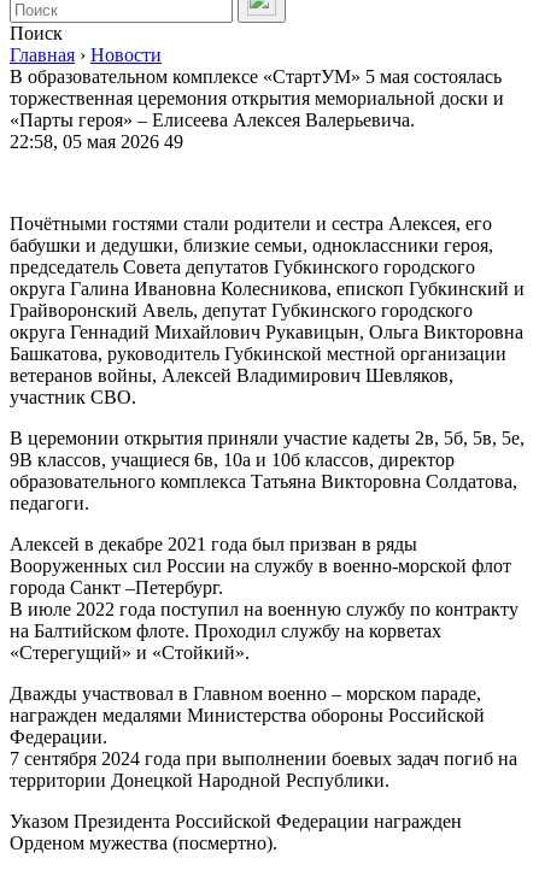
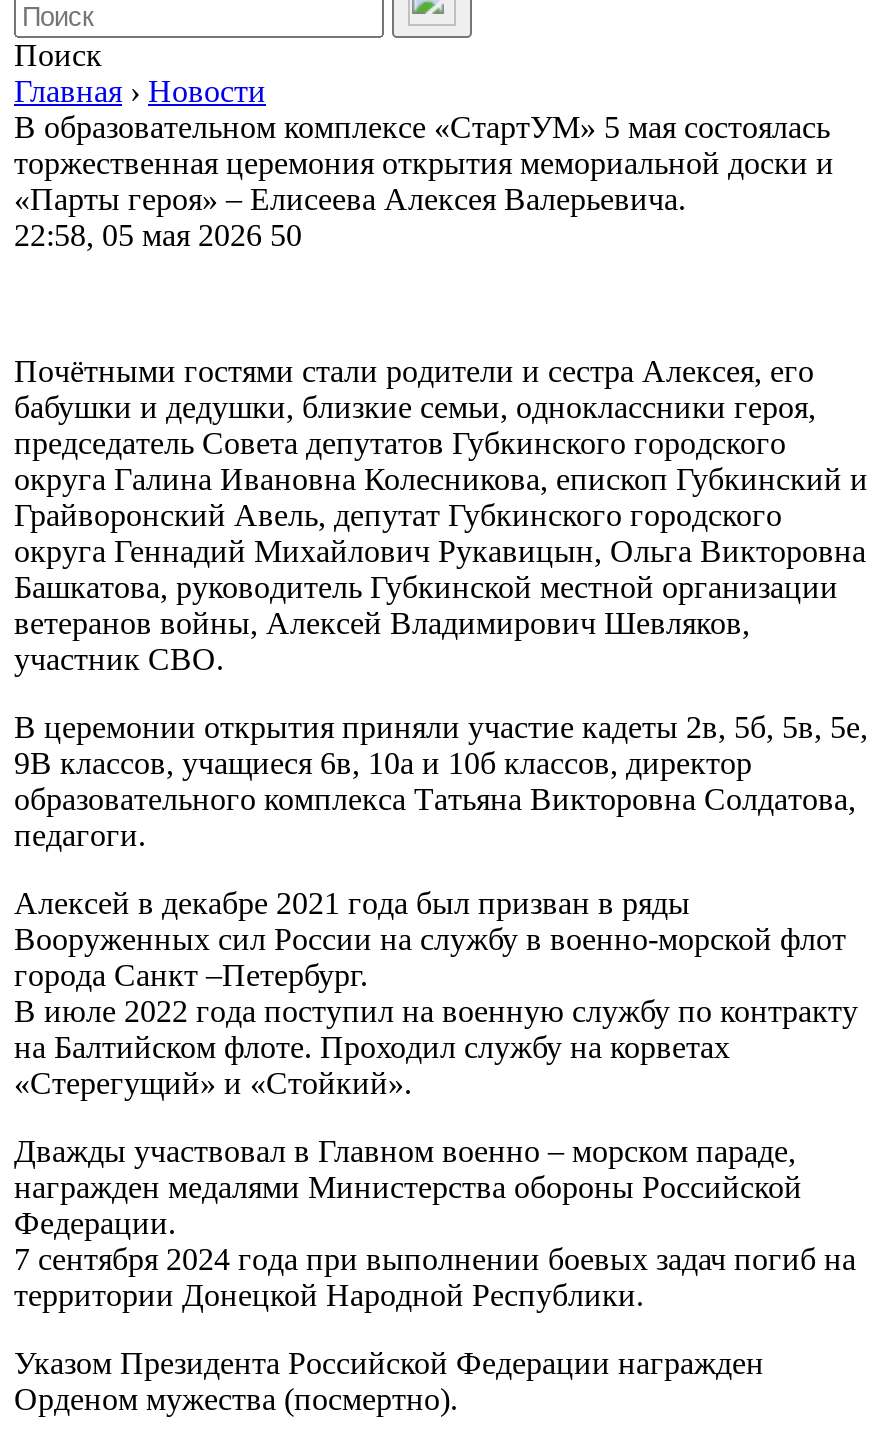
[10,131,183,152] 22:58, 05 мая 2026 49 -> [14,218,302,252] 22:58, 05 мая 2026 50

